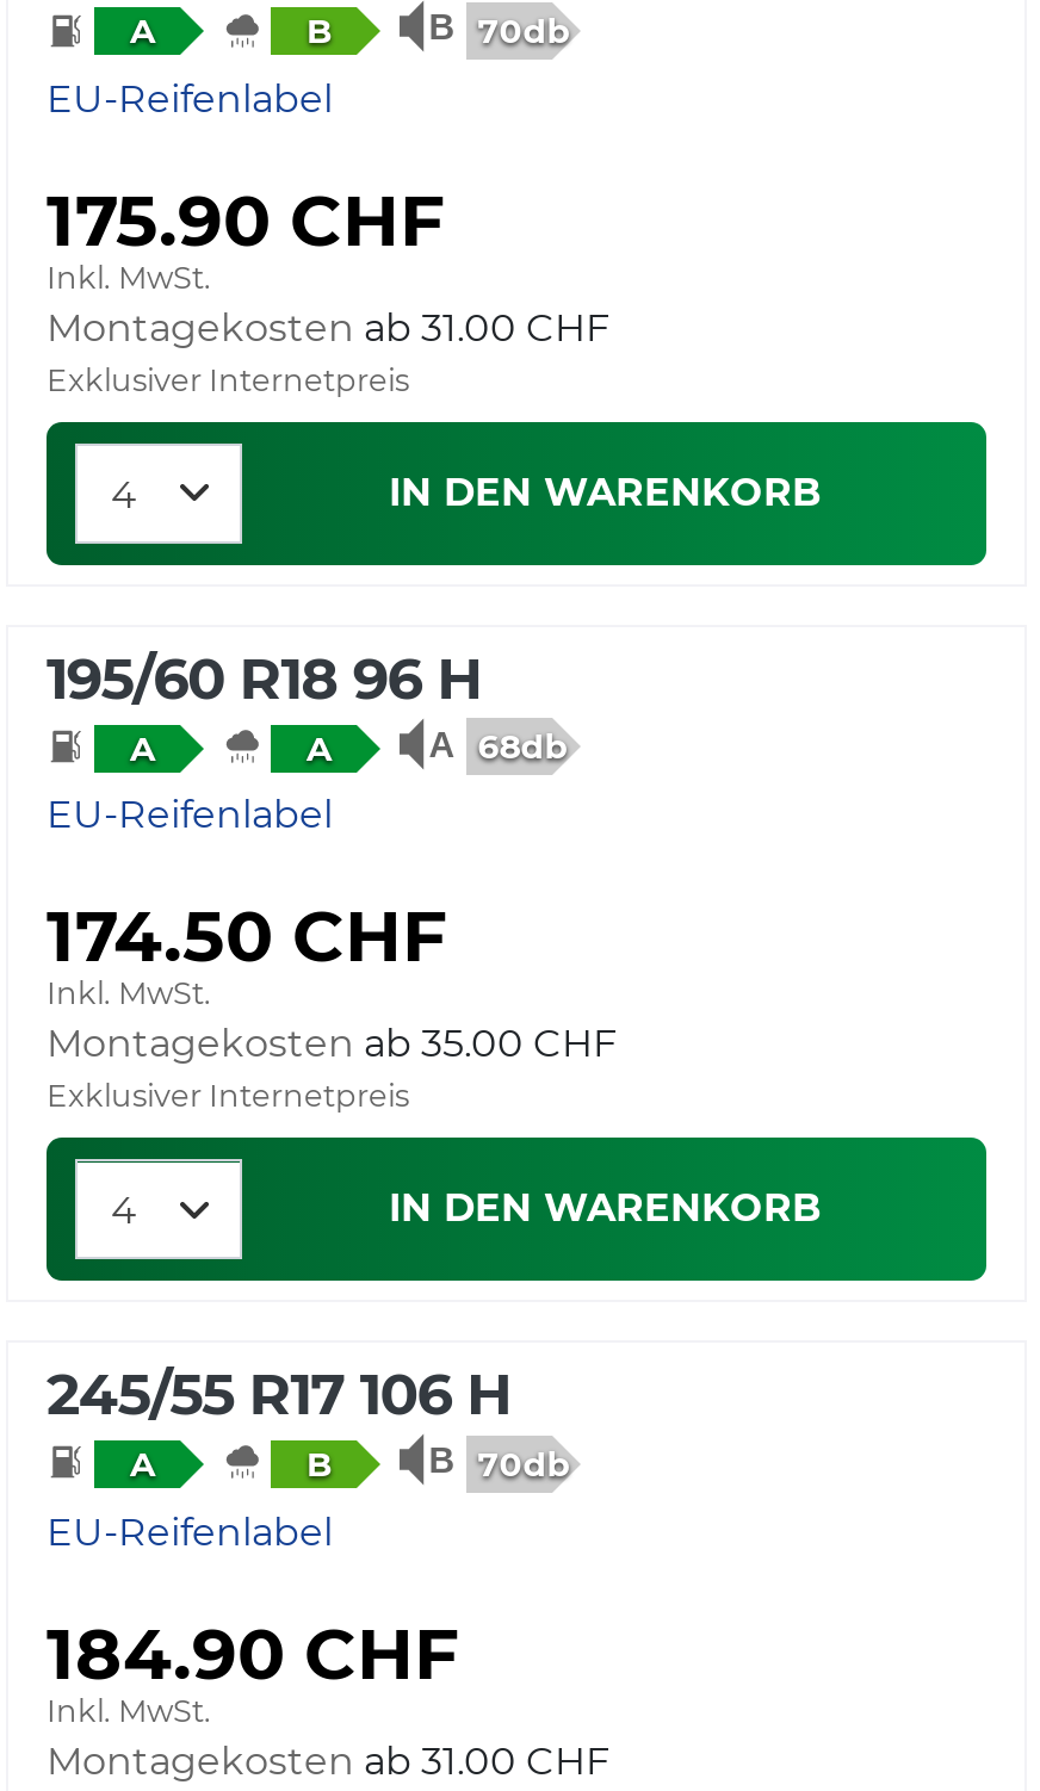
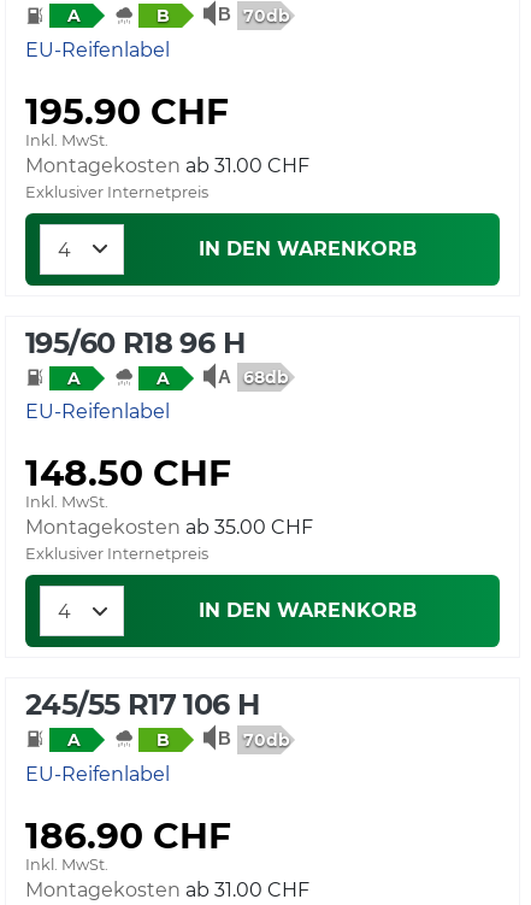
[47,176,445,262] 175.90 CHF -> [25,89,229,132] 195.90 CHF
[47,892,447,978] 174.50 CHF -> [25,451,231,494] 148.50 CHF
[47,1609,459,1695] 184.90 CHF -> [25,813,231,856] 186.90 CHF

